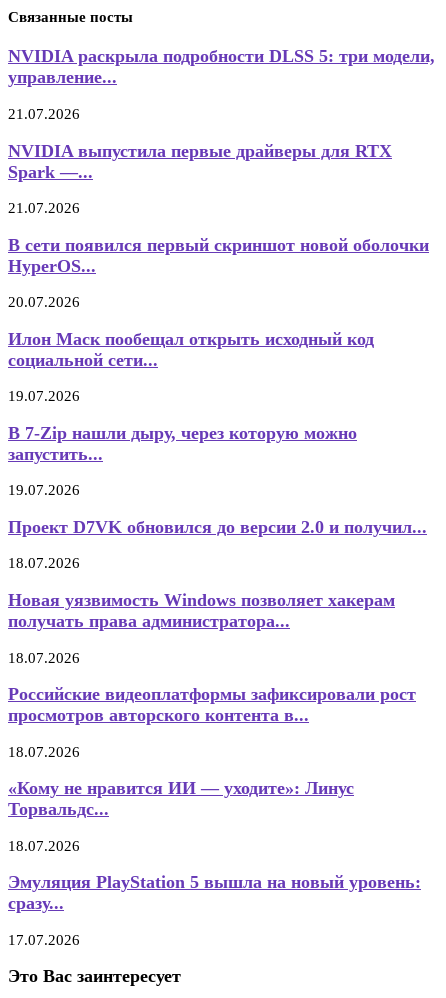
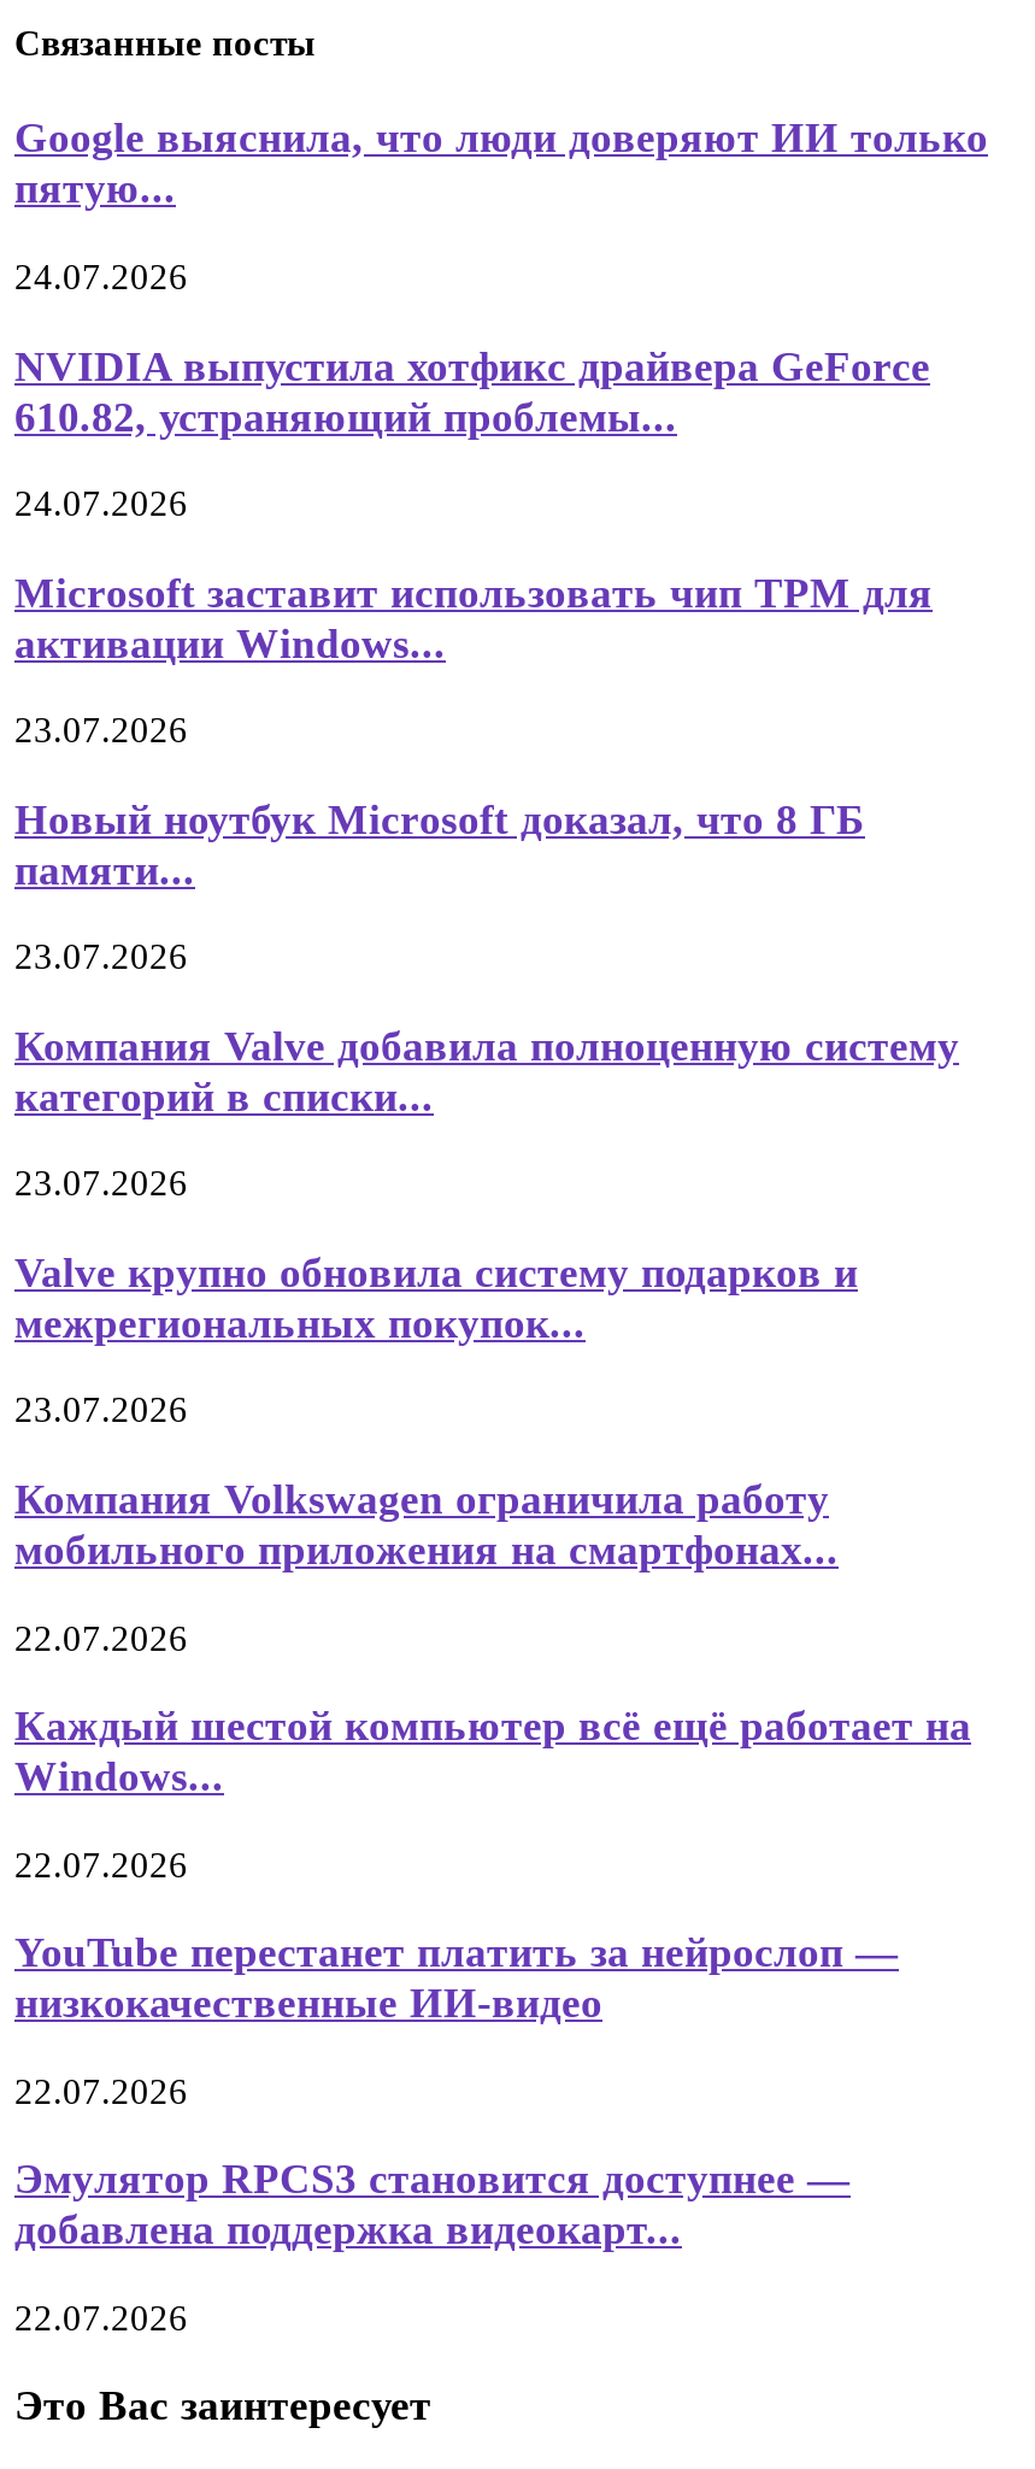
[8,46,435,87] NVIDIA раскрыла подробности DLSS 5: три модели, | управление... -> [14,114,988,213] Google выяснила, что люди доверяют ИИ только | пятую...
[8,106,80,122] 21.07.2026 -> [14,258,188,296] 24.07.2026
[8,140,392,181] NVIDIA выпустила первые драйверы для RTX | Spark —... -> [14,341,930,440] NVIDIA выпустила хотфикс драйвера GeForce | 610.82, устраняющий проблемы...
[8,200,80,216] 21.07.2026 -> [14,484,188,523] 24.07.2026
[8,235,429,276] В сети появился первый скриншот новой оболочки | HyperOS... -> [14,568,933,667] Microsoft заставит использовать чип TPM для | активации Windows...
[8,294,80,310] 20.07.2026 -> [14,711,188,750] 23.07.2026
[8,329,374,370] Илон Маск пообещал открыть исходный код | социальной сети... -> [14,795,865,893] Новый ноутбук Microsoft доказал, что 8 ГБ | памяти...
[8,388,80,404] 19.07.2026 -> [14,938,188,977] 23.07.2026
[8,423,357,464] В 7-Zip нашли дыру, через которую можно | запустить... -> [14,1021,959,1120] Компания Valve добавила полноценную систему | категорий в списки...
[8,482,80,498] 19.07.2026 -> [14,1165,188,1203] 23.07.2026
[8,517,427,537] Проект D7VK обновился до версии 2.0 и получил... -> [14,1248,858,1347] Valve крупно обновила систему подарков и | межрегиональных покупок...
[8,555,80,571] 18.07.2026 -> [14,1392,188,1430] 23.07.2026
[8,590,395,631] Новая уязвимость Windows позволяет хакерам | получать права администратора... -> [14,1475,839,1574] Компания Volkswagen ограничила работу | мобильного приложения на смартфонах...
[8,649,80,665] 18.07.2026 -> [14,1618,188,1657] 22.07.2026
[8,684,416,725] Российские видеоплатформы зафиксировали рост | просмотров авторского контента в... -> [14,1702,971,1800] Каждый шестой компьютер всё ещё работает на | Windows...
[8,744,80,760] 18.07.2026 -> [14,1845,188,1884] 22.07.2026
[8,778,354,819] «Кому не нравится ИИ — уходите»: Линус | Торвальдс... -> [14,1928,899,2027] YouTube перестанет платить за нейрослоп — | низкокачественные ИИ-видео
[8,838,80,854] 18.07.2026 -> [14,2072,188,2110] 22.07.2026
[8,872,421,913] Эмуляция PlayStation 5 вышла на новый уровень: | сразу... -> [14,2155,851,2254] Эмулятор RPCS3 становится доступнее — | добавлена поддержка видеокарт...
[8,932,80,948] 17.07.2026 -> [14,2299,188,2337] 22.07.2026

